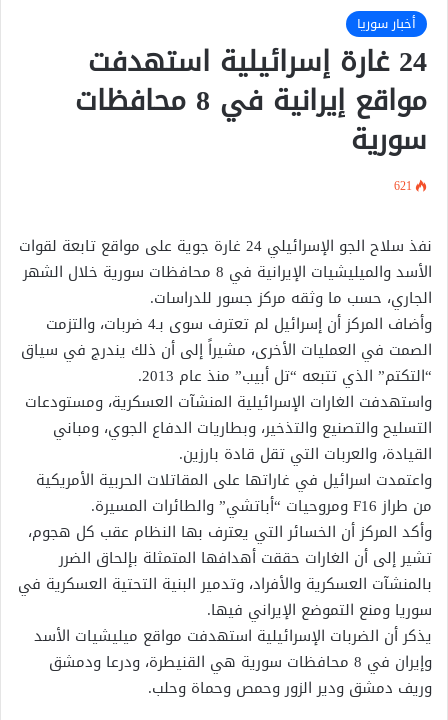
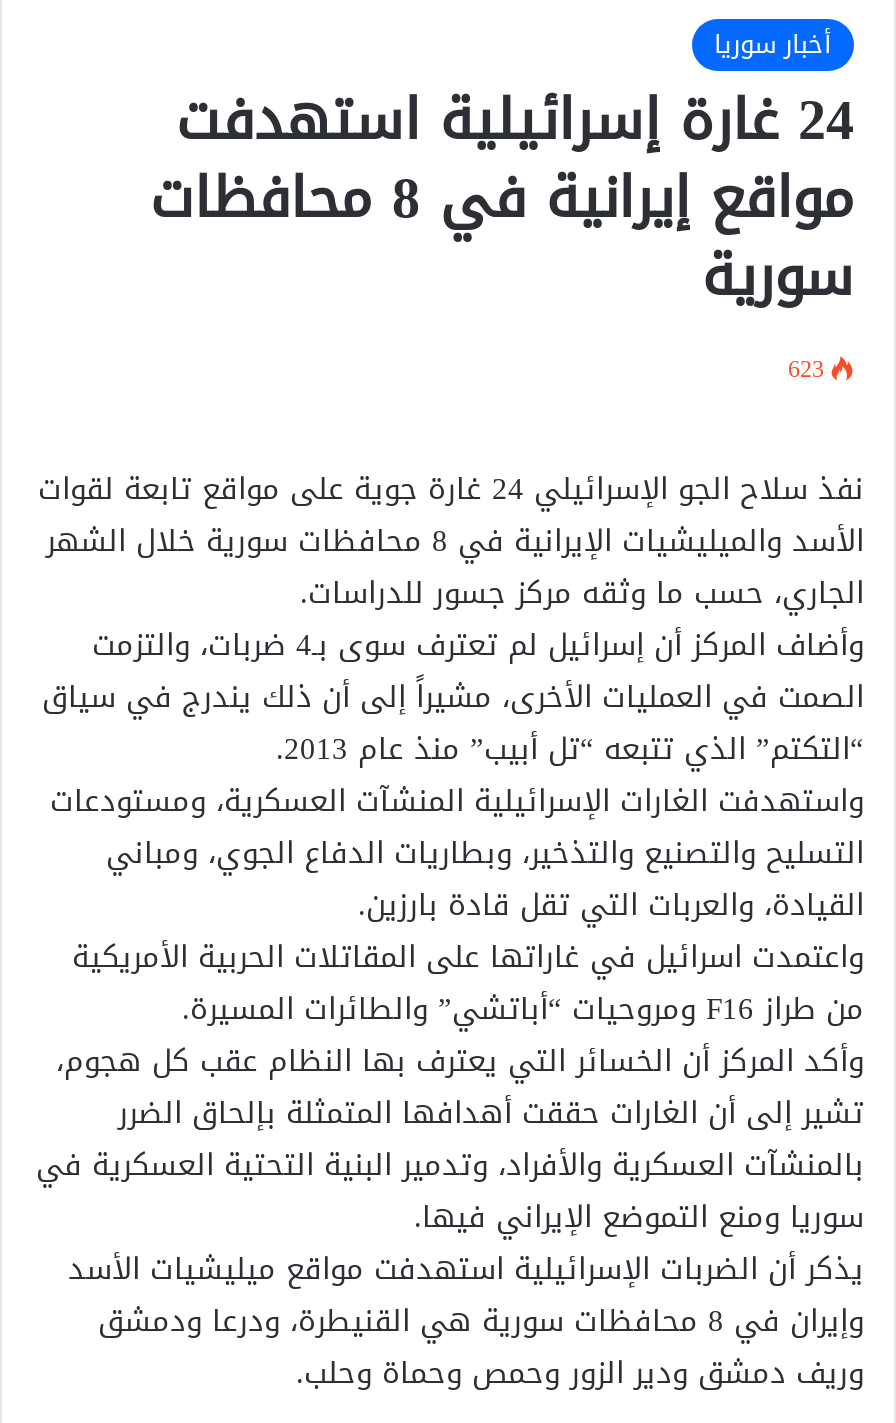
[394,175,412,197] 621 -> [788,347,824,391] 623

